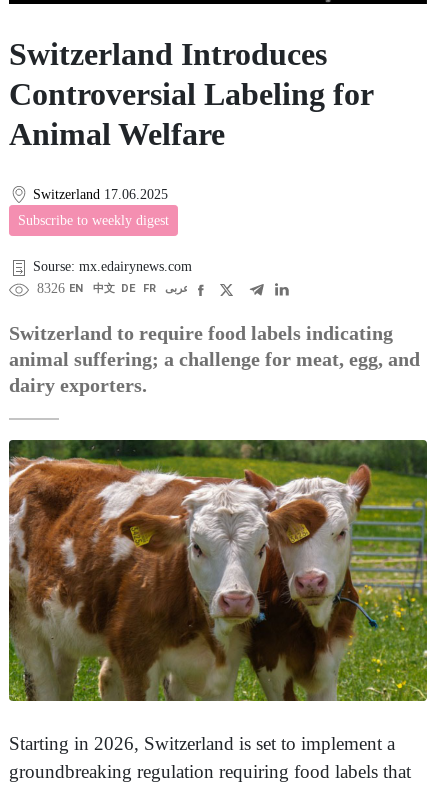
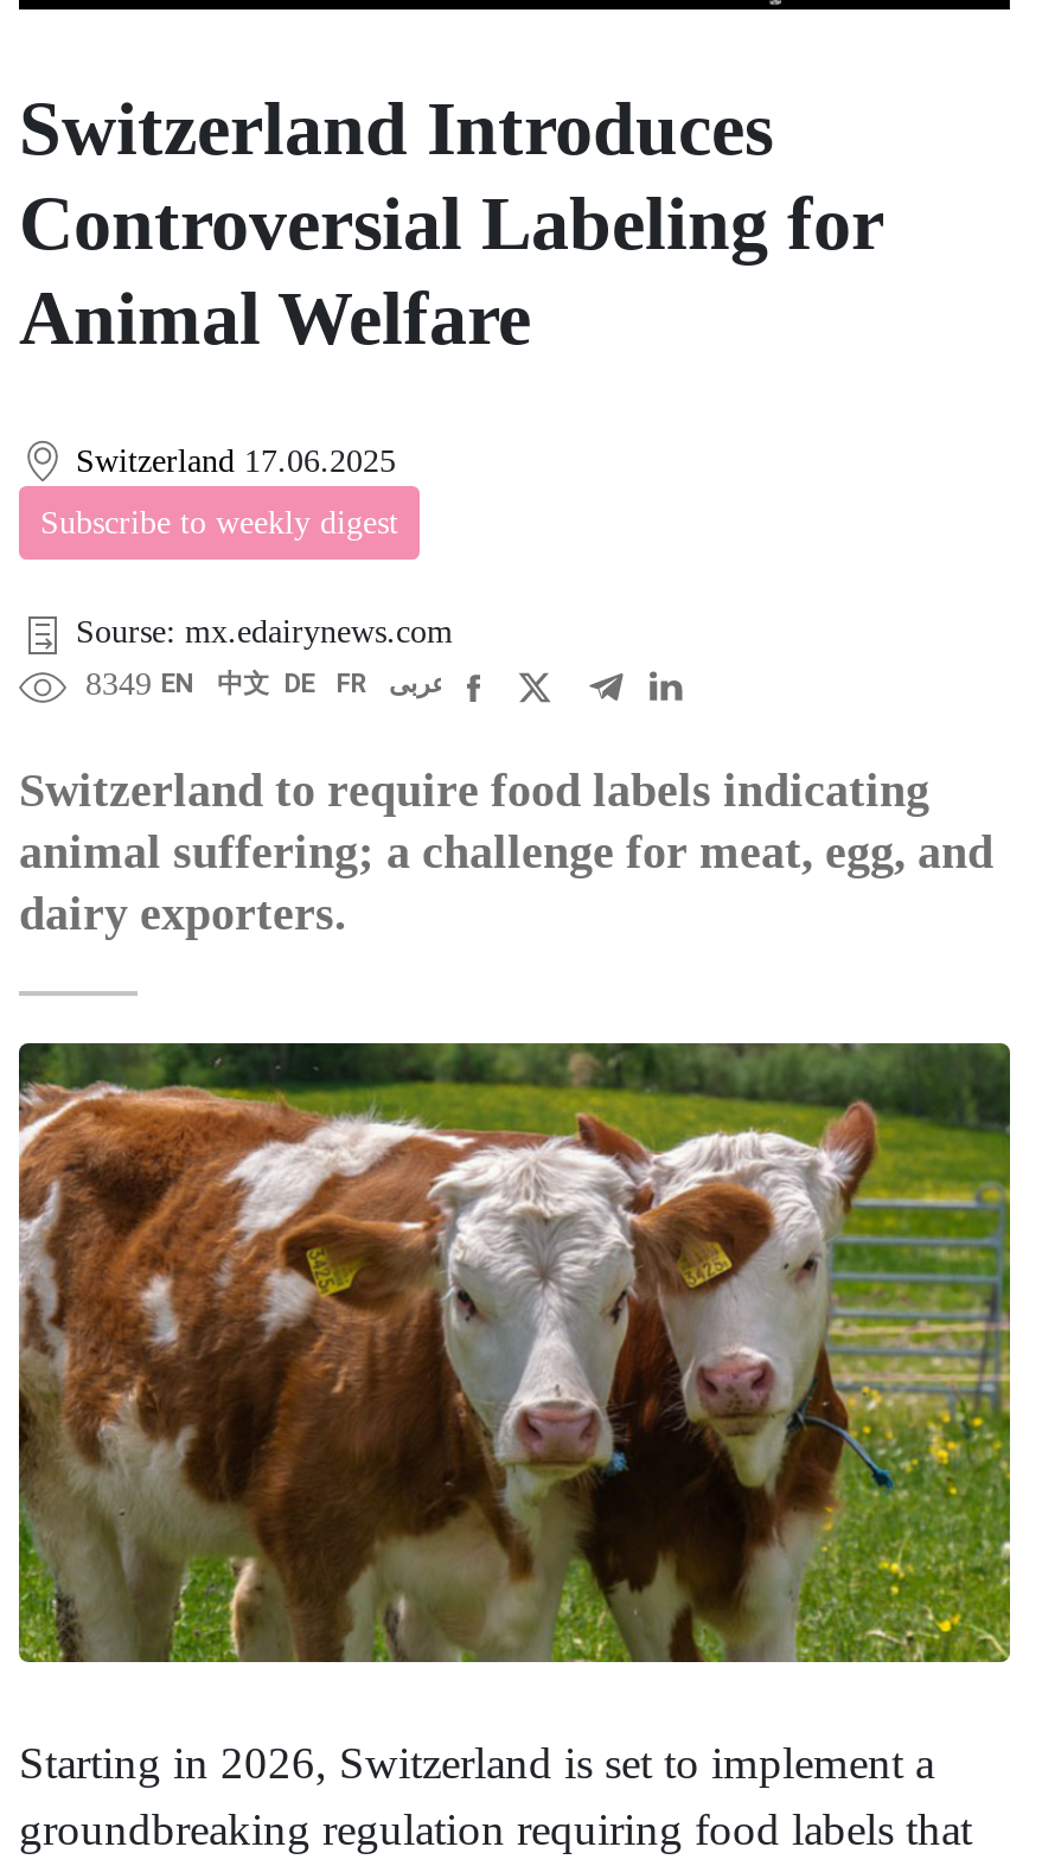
[37,281,156,296] 8326 EN | 中文 DE FR -> [85,666,366,702] 8349 EN | 中文 DE | FR

